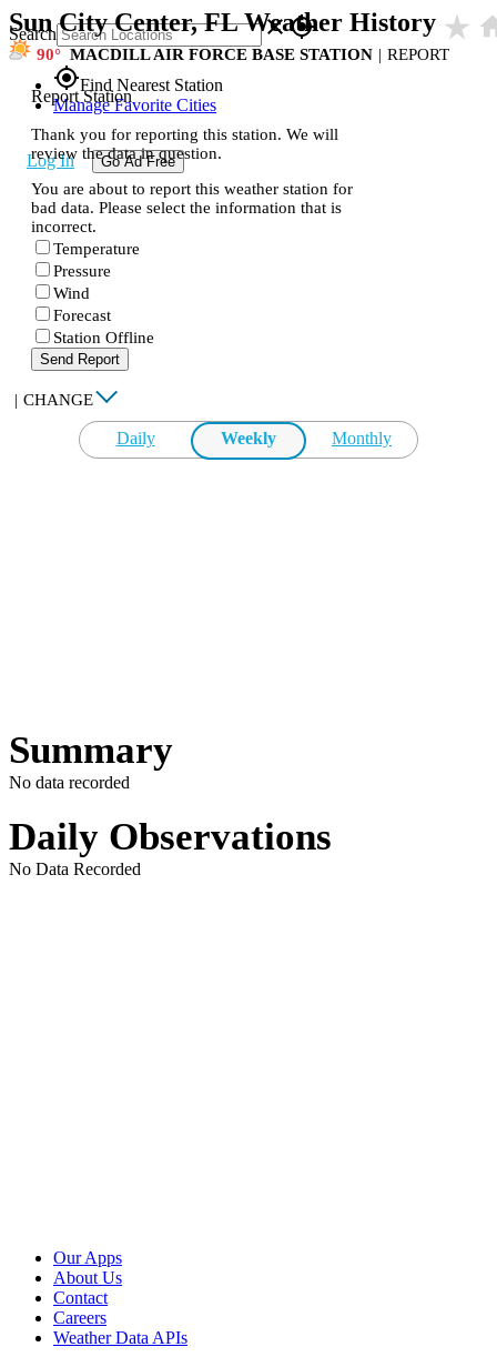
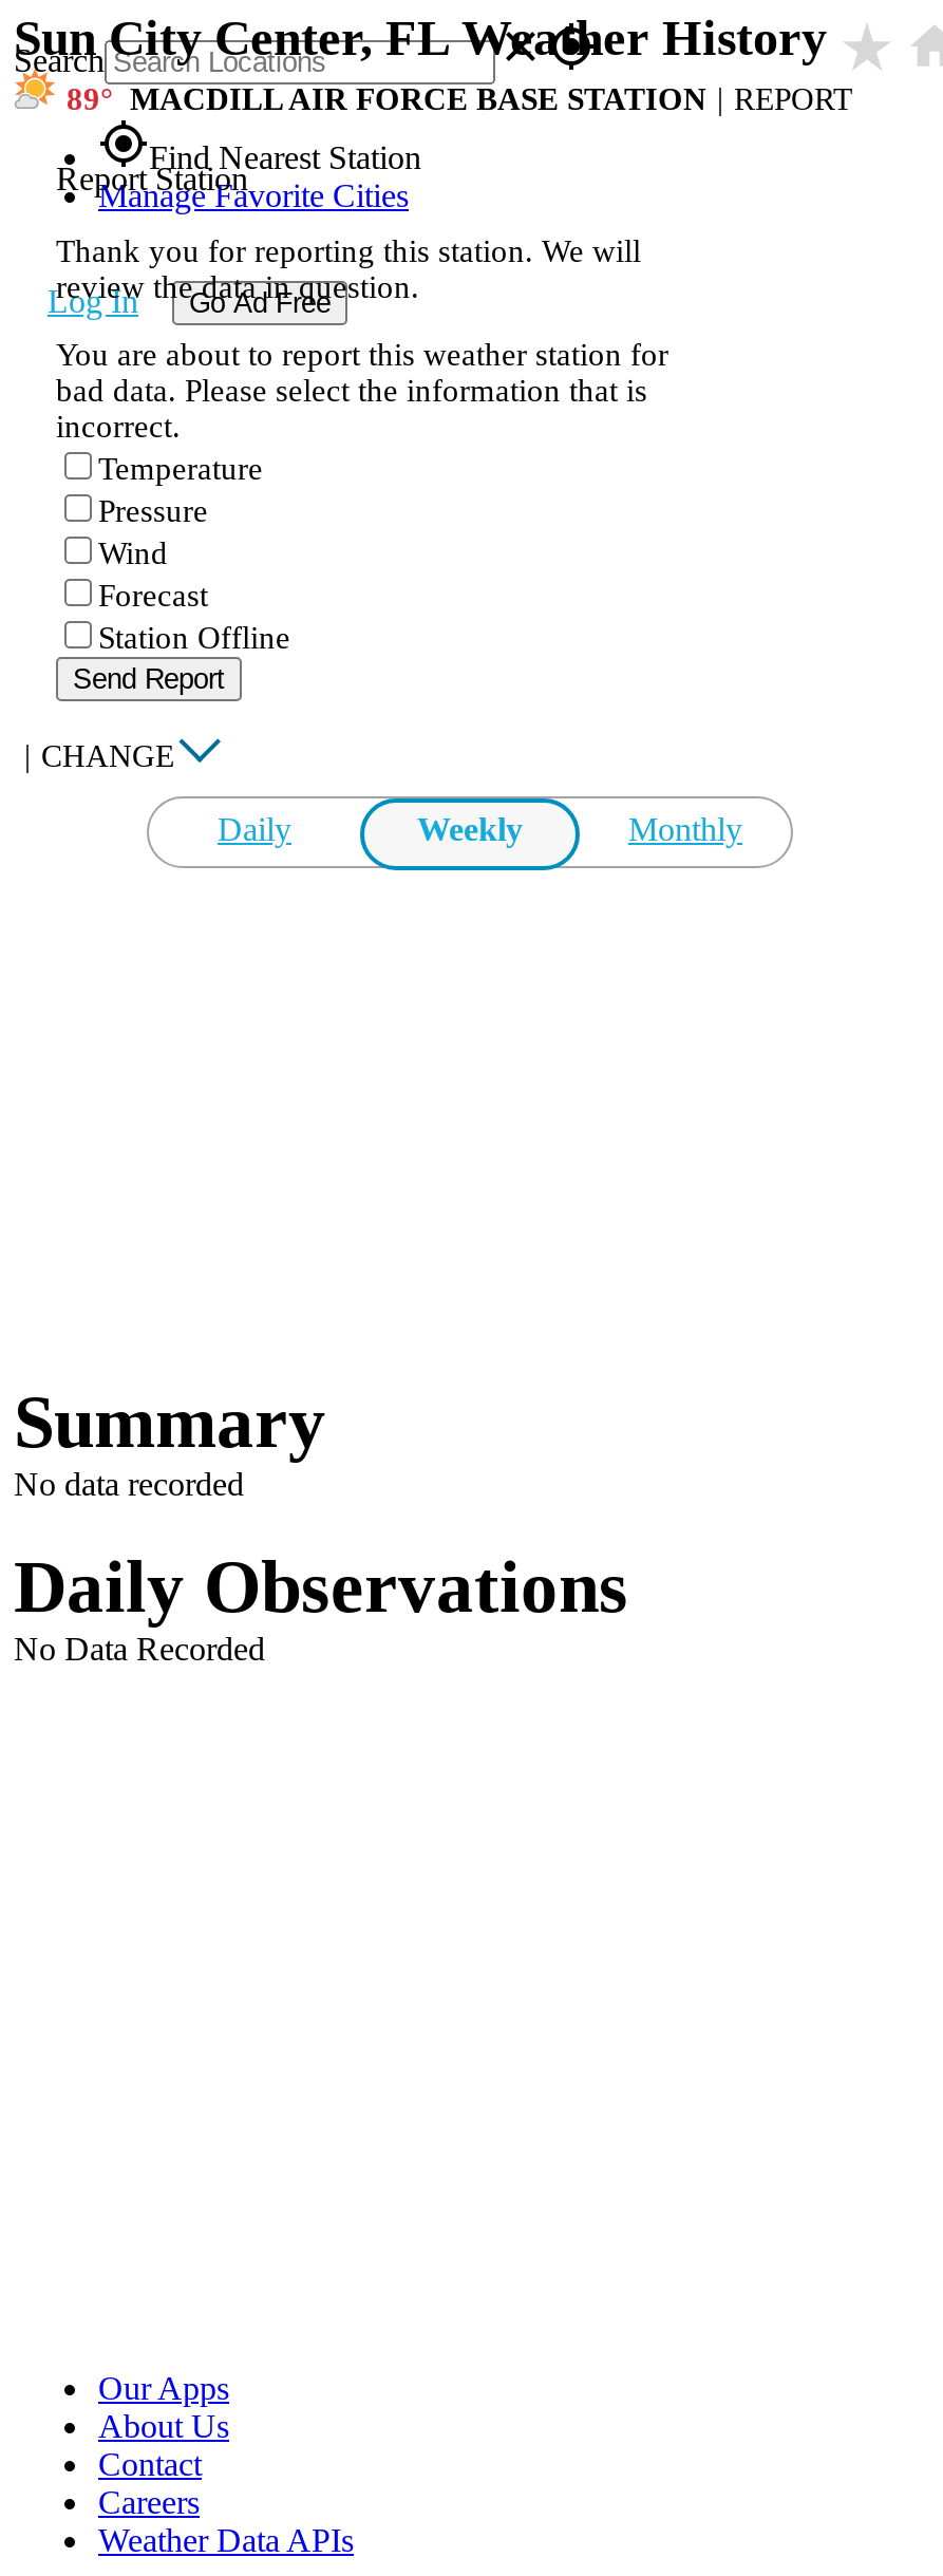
[37,45,54,63] 90 -> [67,82,100,116] 89

